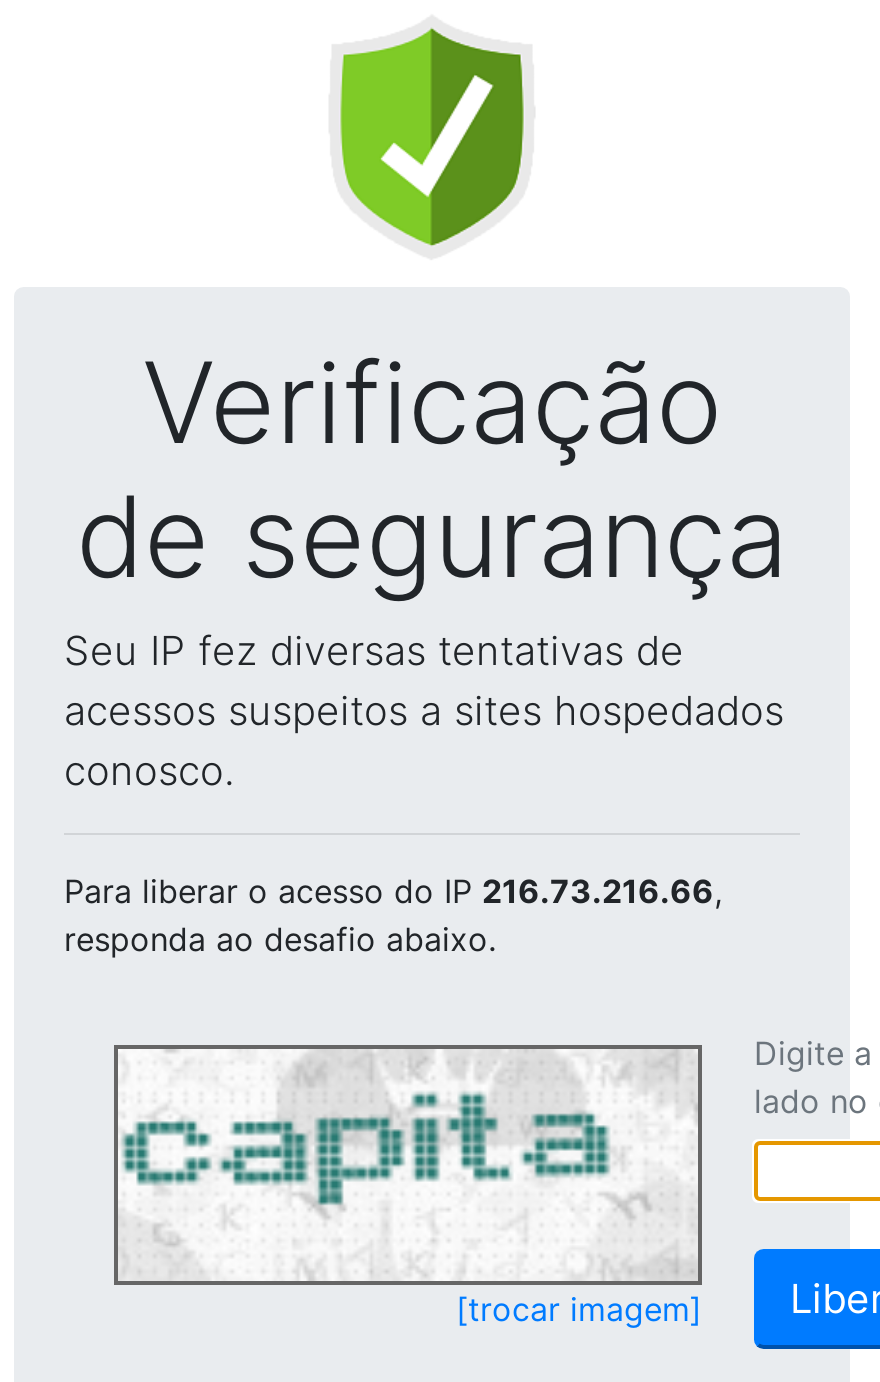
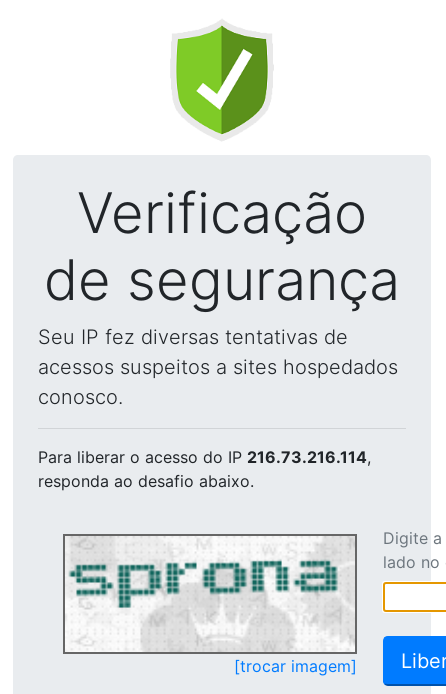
[64,871,722,911] Para liberar o acesso do IP 216.73.216.66, -> [38,447,371,467] Para liberar o acesso do IP 216.73.216.114,
[122,1053,694,1279] [image] -> [67,538,354,650] [image]

